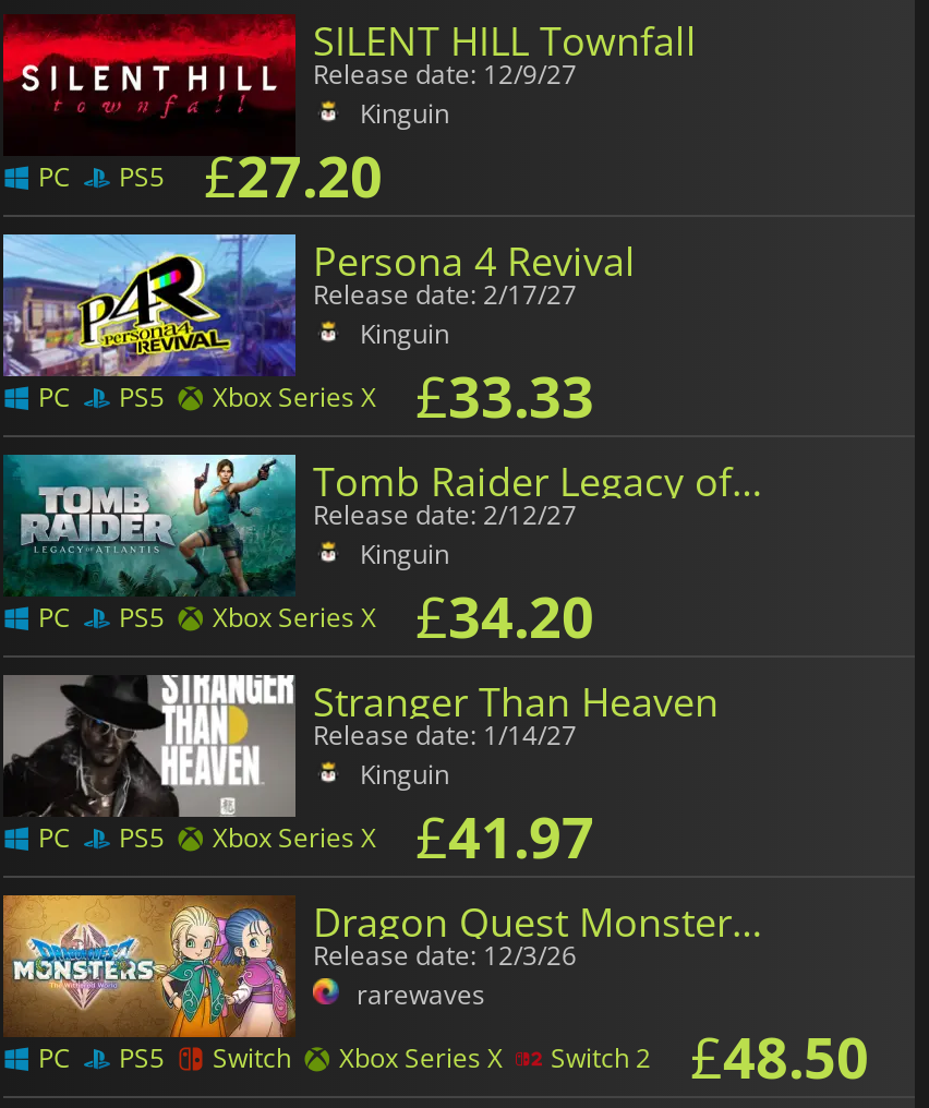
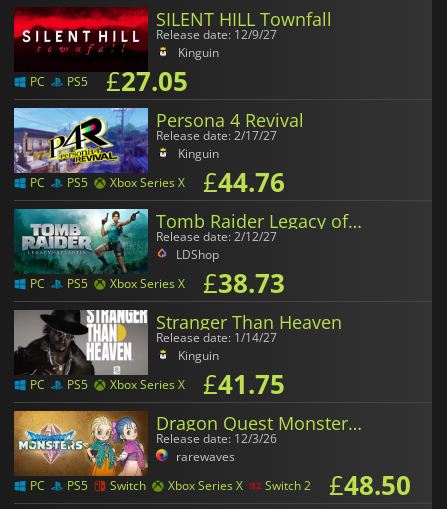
[38,137,383,215] PC PS5 £27.20 -> [30,63,188,99] PC PS5 £27.05
[38,357,594,436] PC PS5 Xbox Series X £33.33 -> [30,164,285,200] PC PS5 Xbox Series X £44.76
[360,535,449,572] Kinguin -> [176,246,219,263] LDShop
[38,577,594,656] PC PS5 Xbox Series X £34.20 -> [30,265,285,301] PC PS5 Xbox Series X £38.73
[38,798,594,876] PC PS5 Xbox Series X £41.97 -> [30,366,285,402] PC PS5 Xbox Series X £41.75

